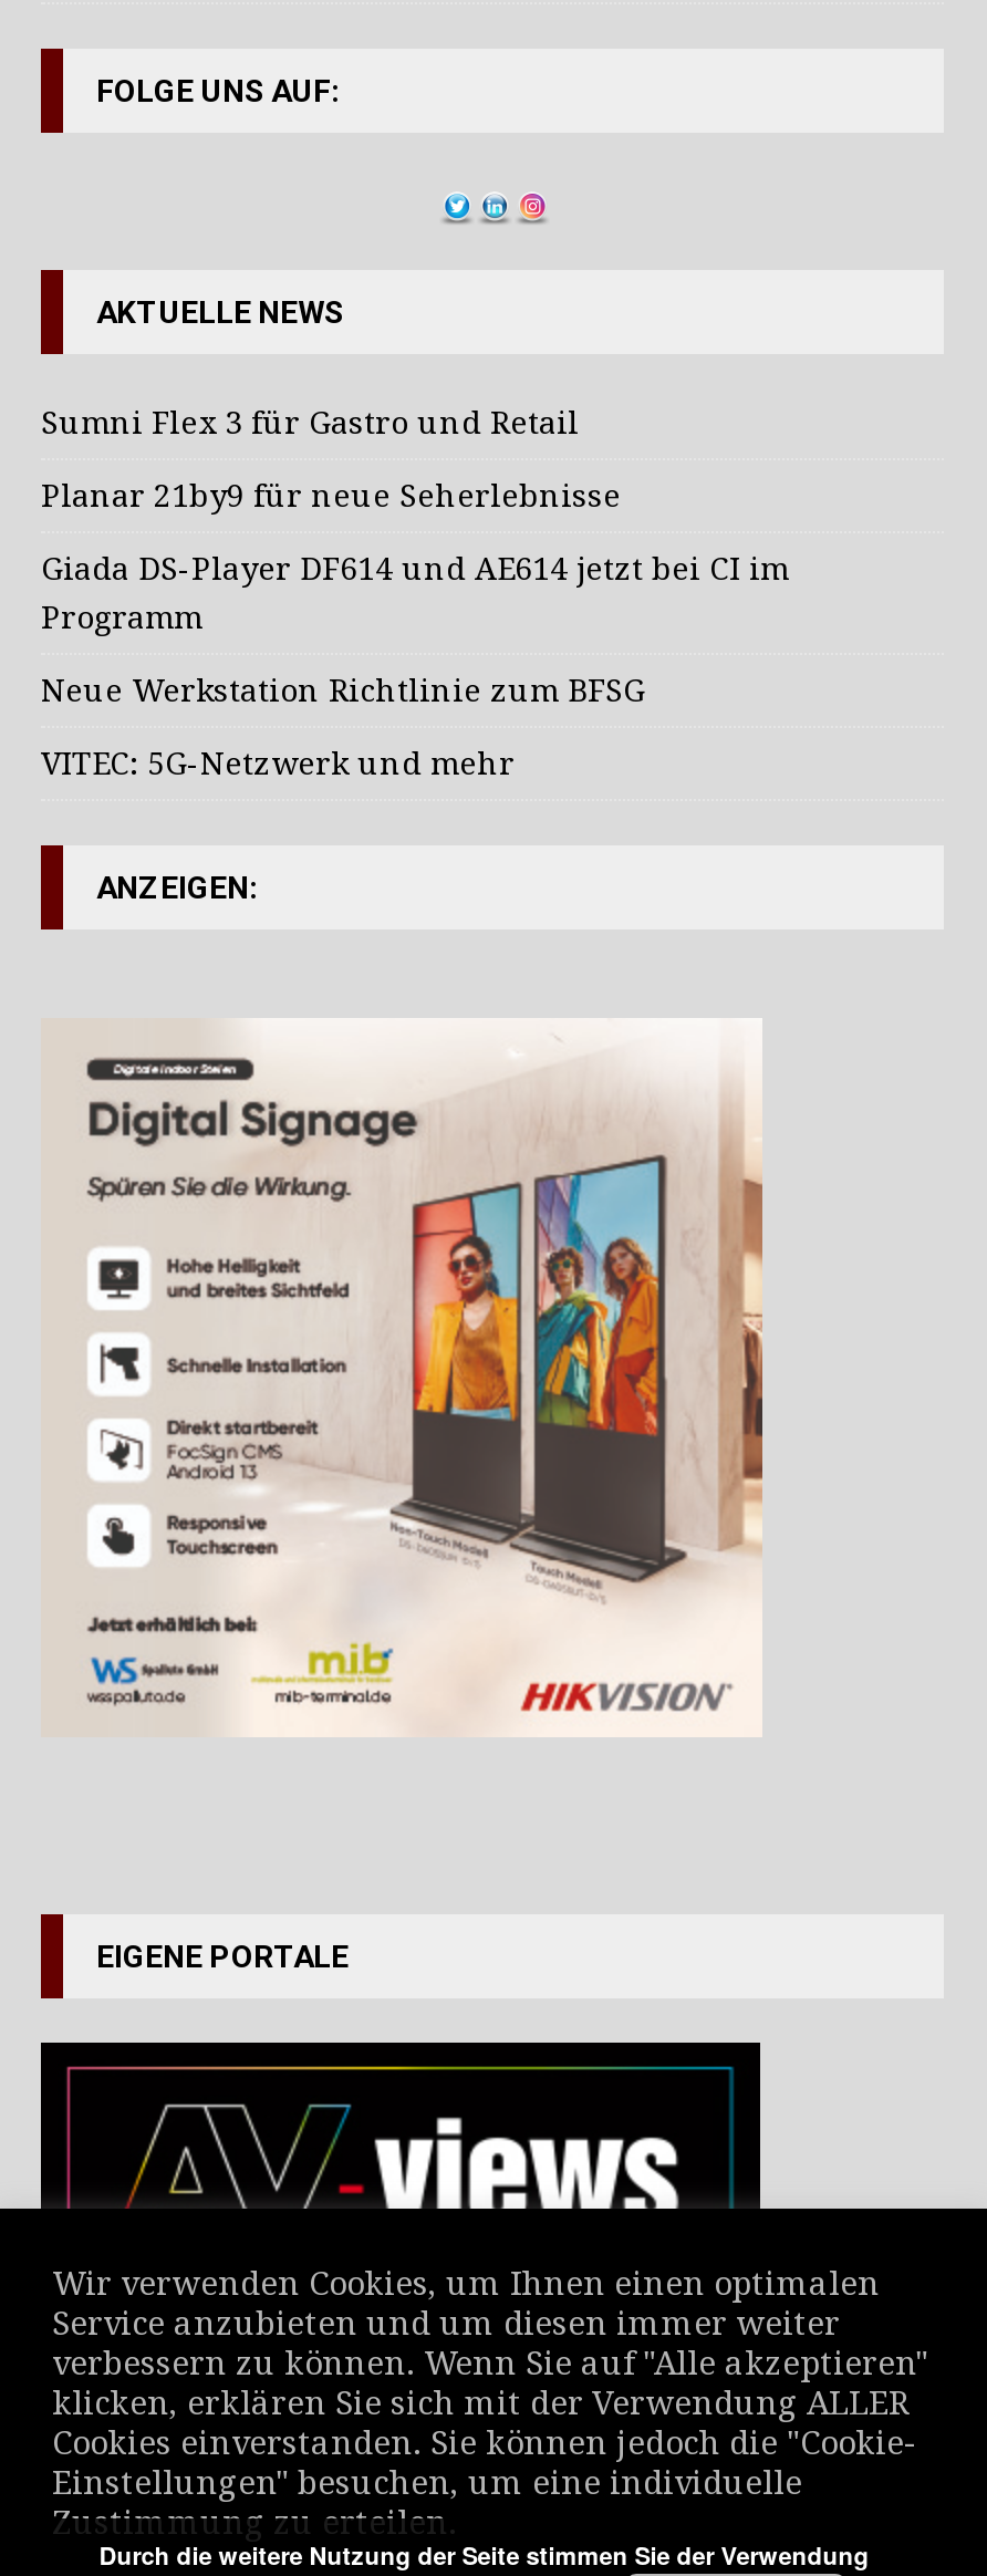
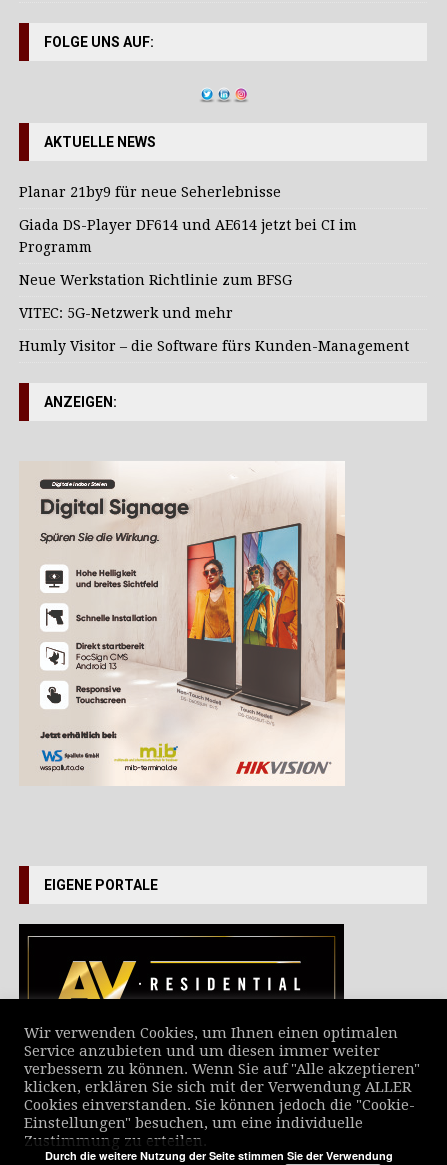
[41,405,579,441] Sumni Flex 3 für Gastro und Retail -> none
moved [41,478,789,781] -> [19,184,357,321]: Planar 21by9 für neue Seherlebnisse | Giada DS-Player DF614 und AE614 jetzt bei CI im | Programm | Neue Werkstation Richtlinie zum BFSG | VITEC: 5G-Netzwerk und mehr
none -> [19,338,409,354] Humly Visitor – die Software fürs Kunden-Management
[61,2065,740,2211] [image] -> [27,935,336,1000] [image]

